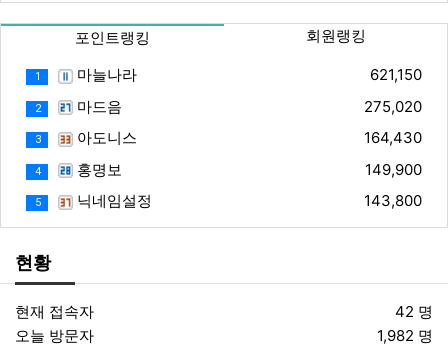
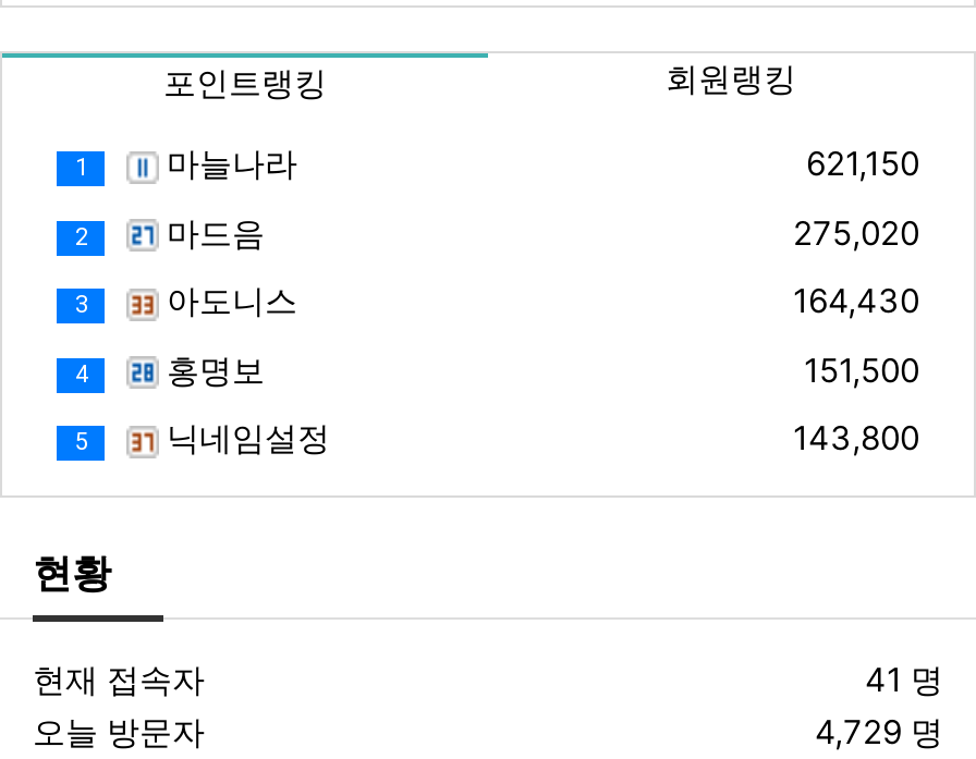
[365,160,422,179] 149,900 -> [804,350,919,391] 151,500
[395,302,433,321] 42 명 -> [865,659,943,700] 41 명
[377,326,433,345] 1,982 명 -> [815,711,943,752] 4,729 명

